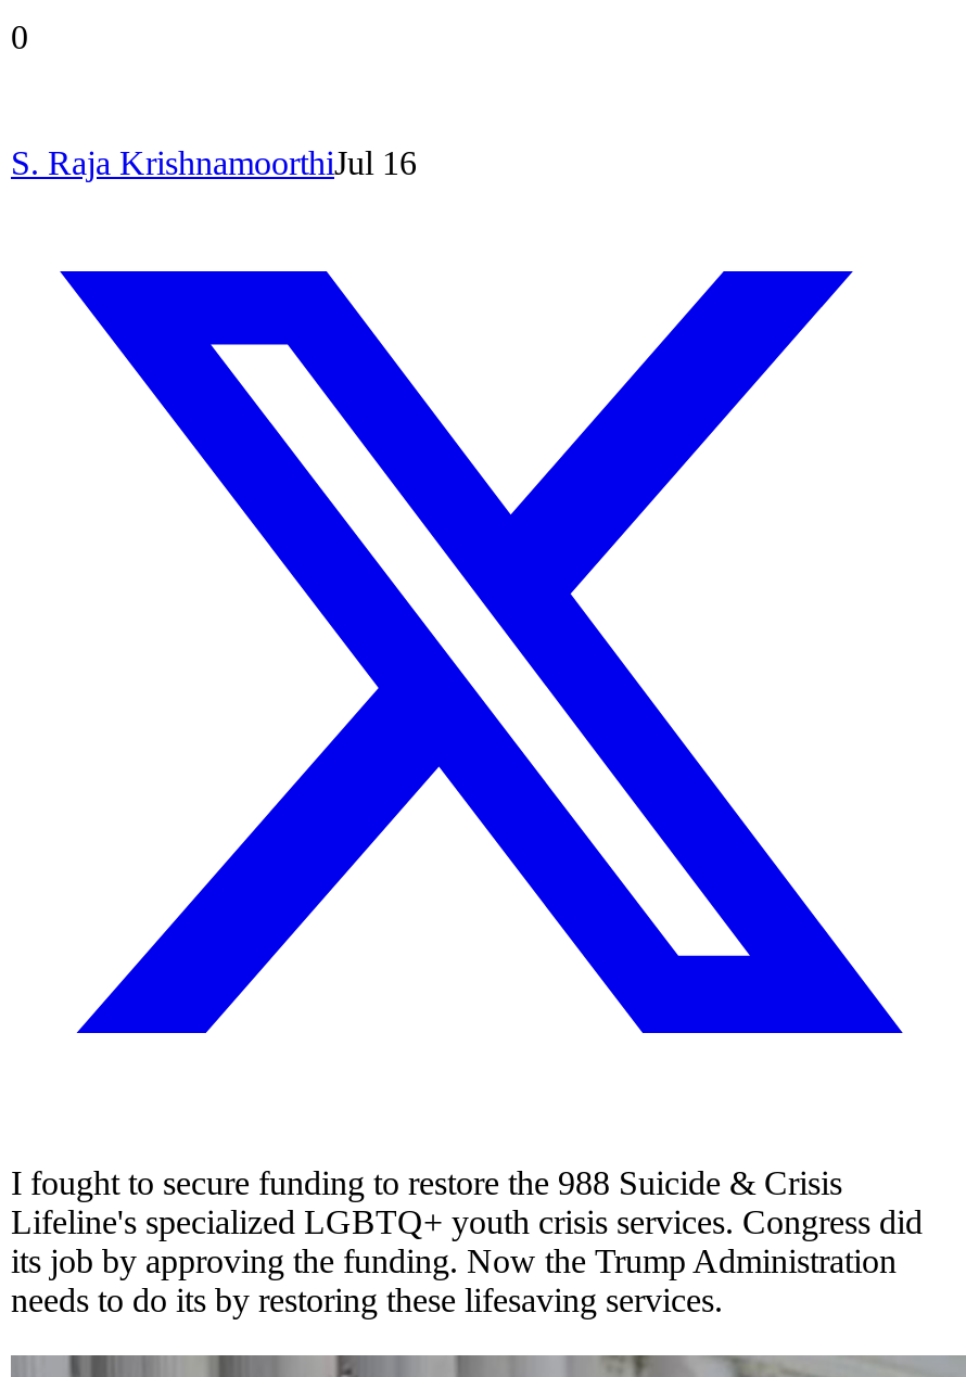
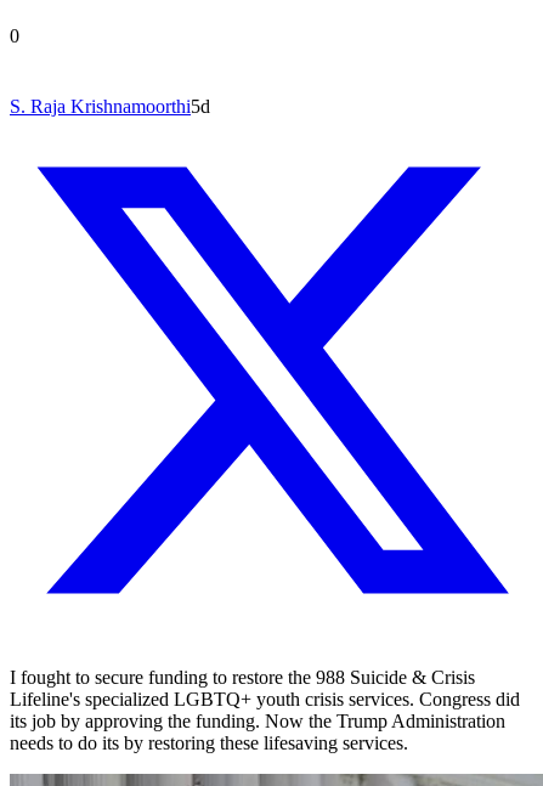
[11,143,417,180] S. Raja KrishnamoorthiJul 16 -> [10,95,210,116] S. Raja Krishnamoorthi5d

